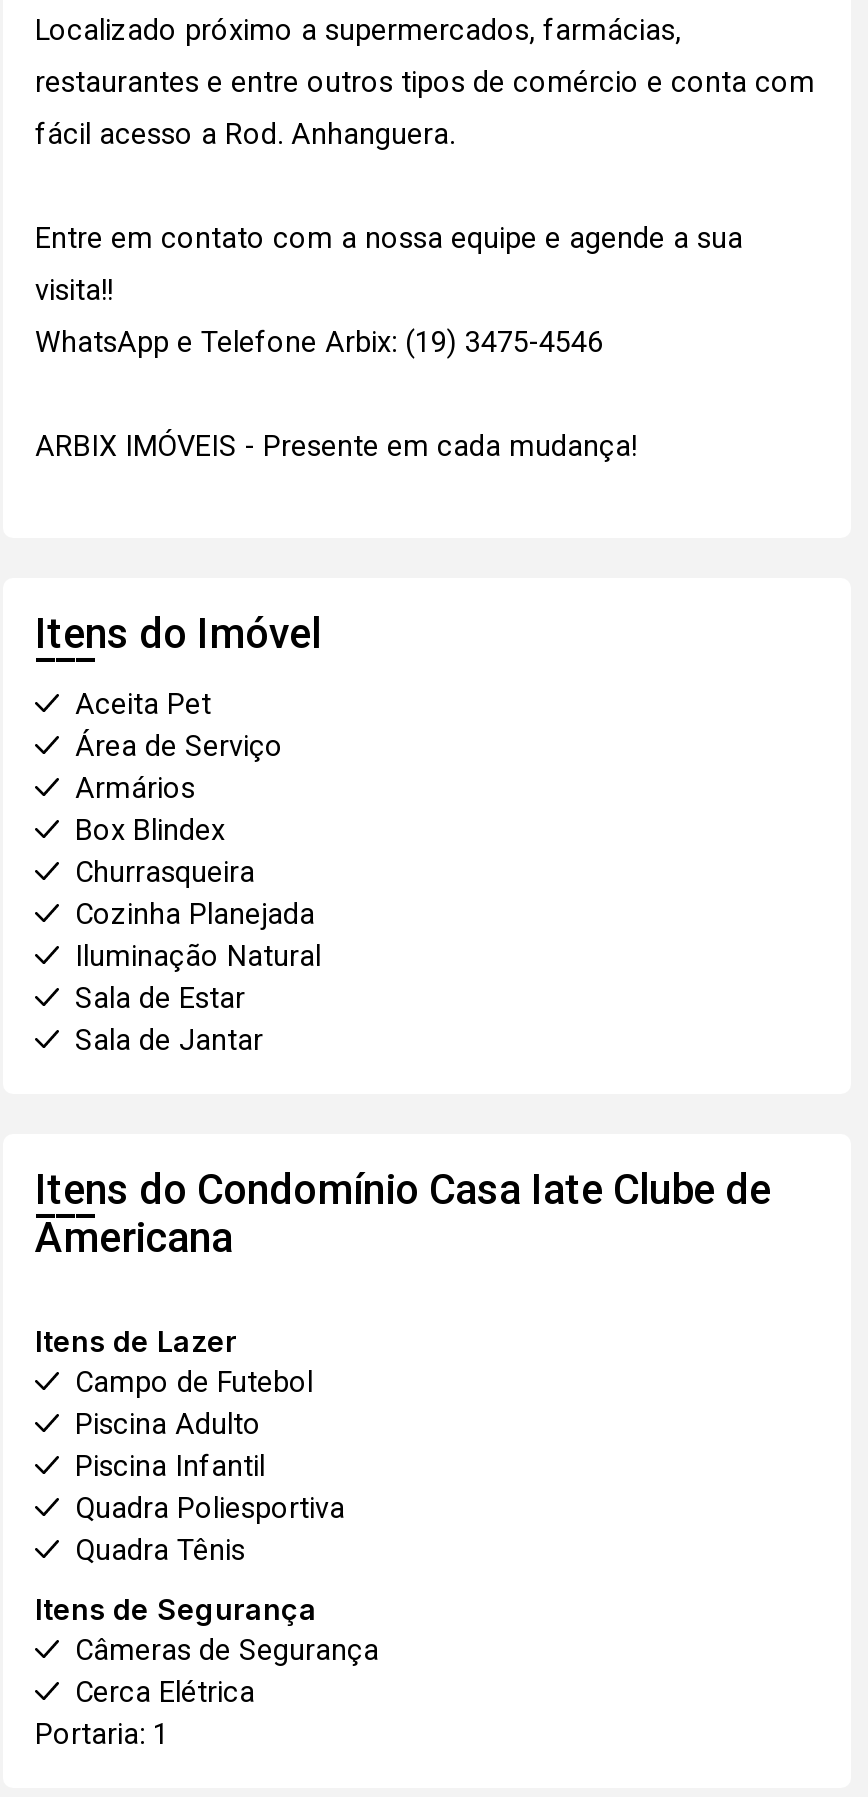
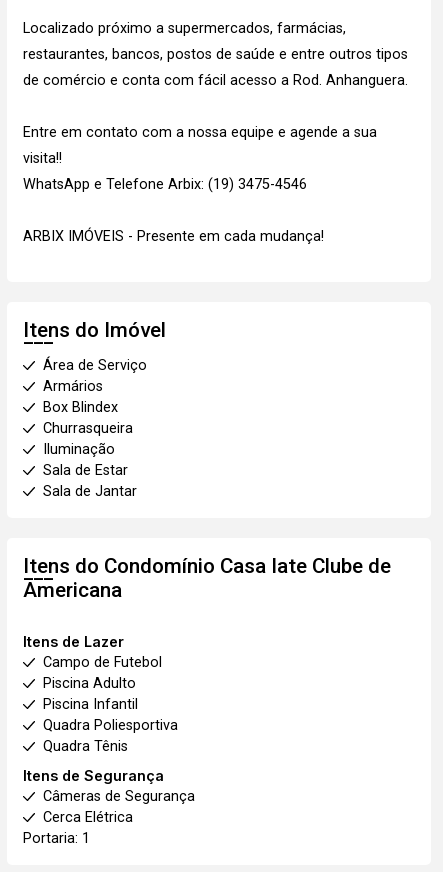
[35,65,815,99] restaurantes e entre outros tipos de comércio e conta com -> [23,46,408,63] restaurantes, bancos, postos de saúde e entre outros tipos
[35,117,455,151] fácil acesso a Rod. Anhanguera. -> [23,72,408,89] de comércio e conta com fácil acesso a Rod. Anhanguera.
[75,687,211,721] Aceita Pet -> none
[75,897,321,973] Cozinha Planejada | Iluminação Natural -> [43,441,115,458] Iluminação

